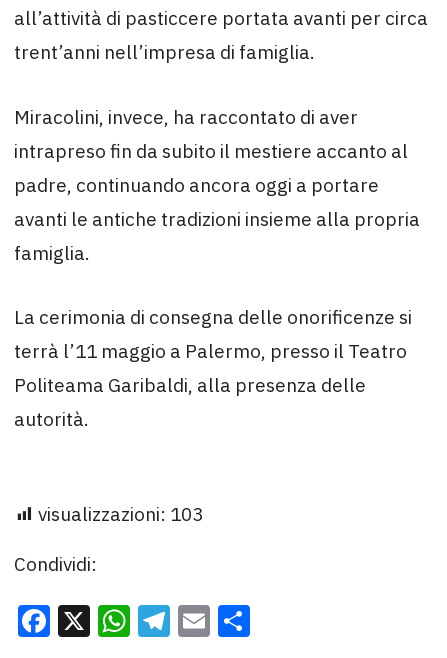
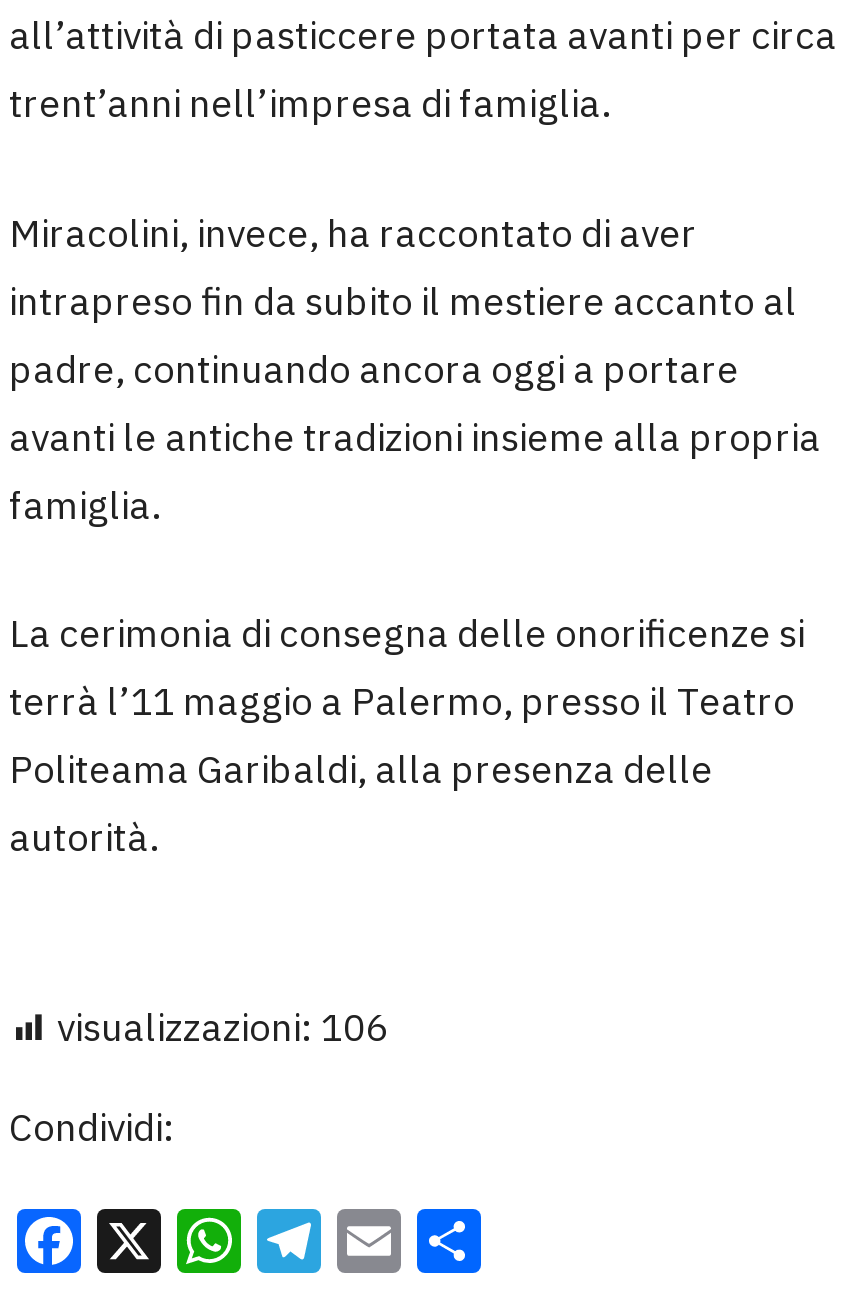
[38,502,203,526] visualizzazioni: 103 -> [57,1003,387,1051] visualizzazioni: 106

